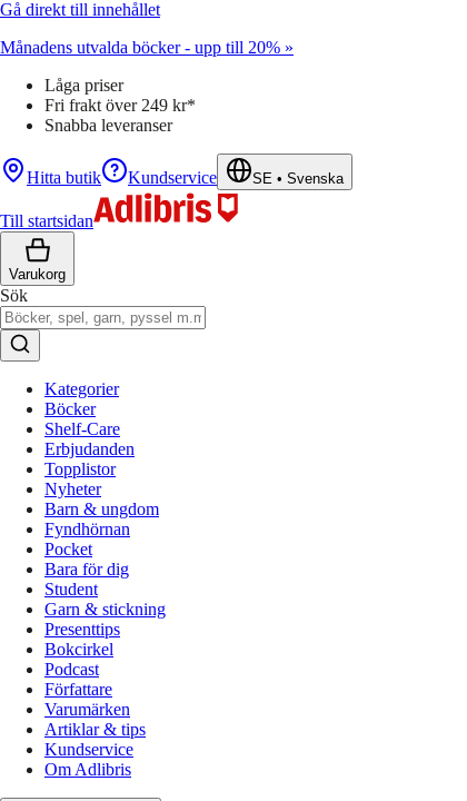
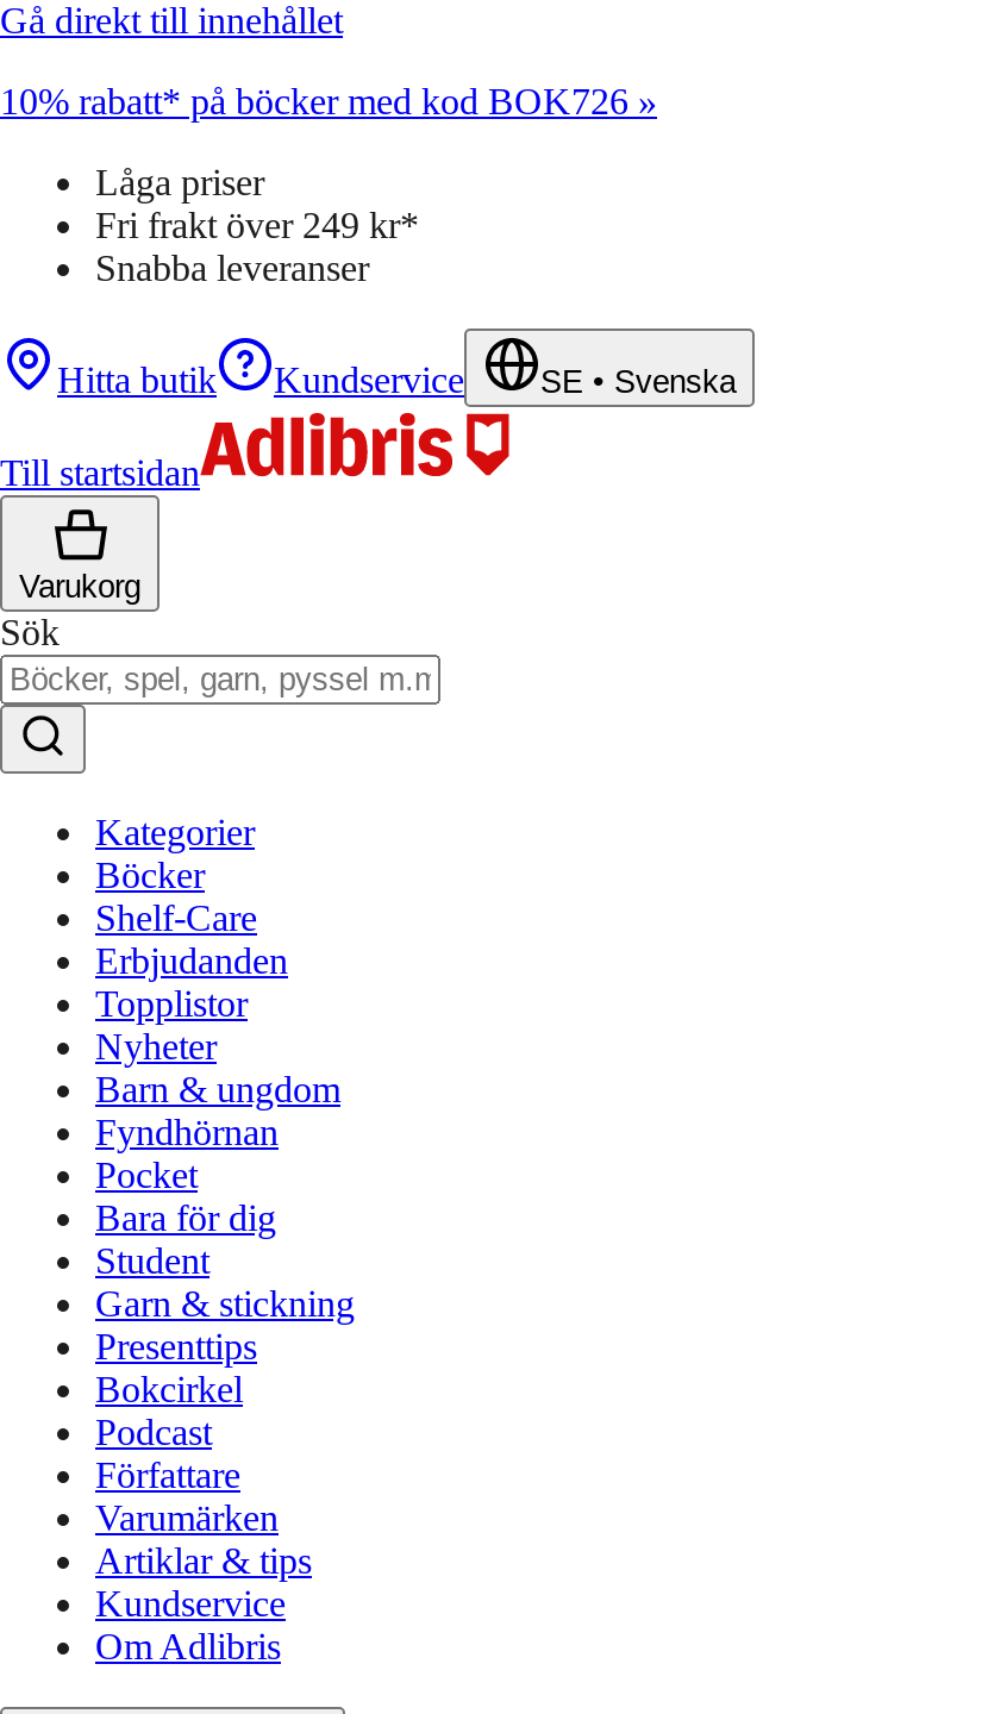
[0,38,294,57] Månadens utvalda böcker - upp till 20% » -> [0,81,657,121] 10% rabatt* på böcker med kod BOK726 »

